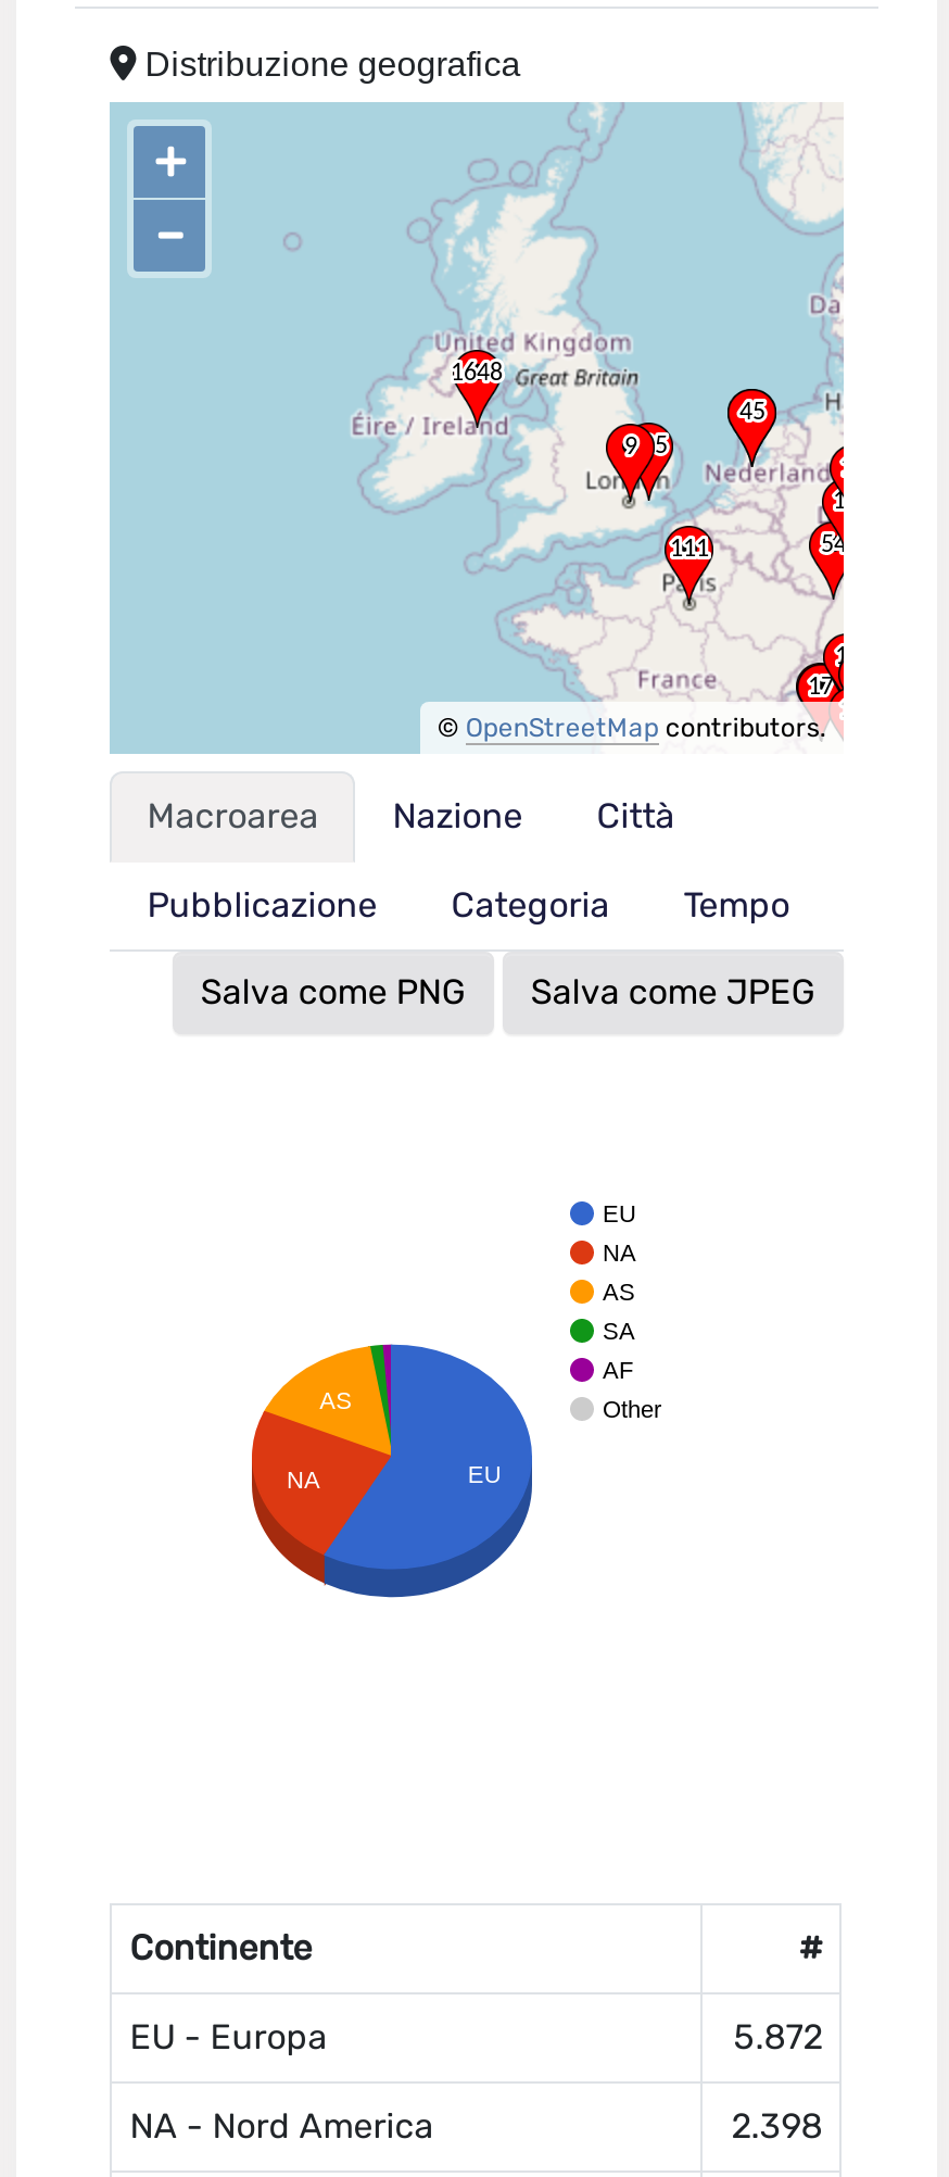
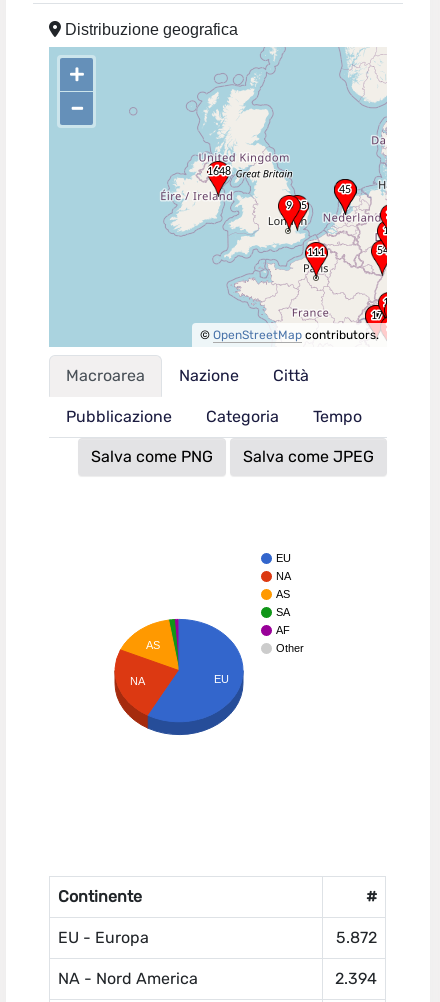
[731,2105,822,2147] 2.398 -> [335,969,377,988] 2.394

